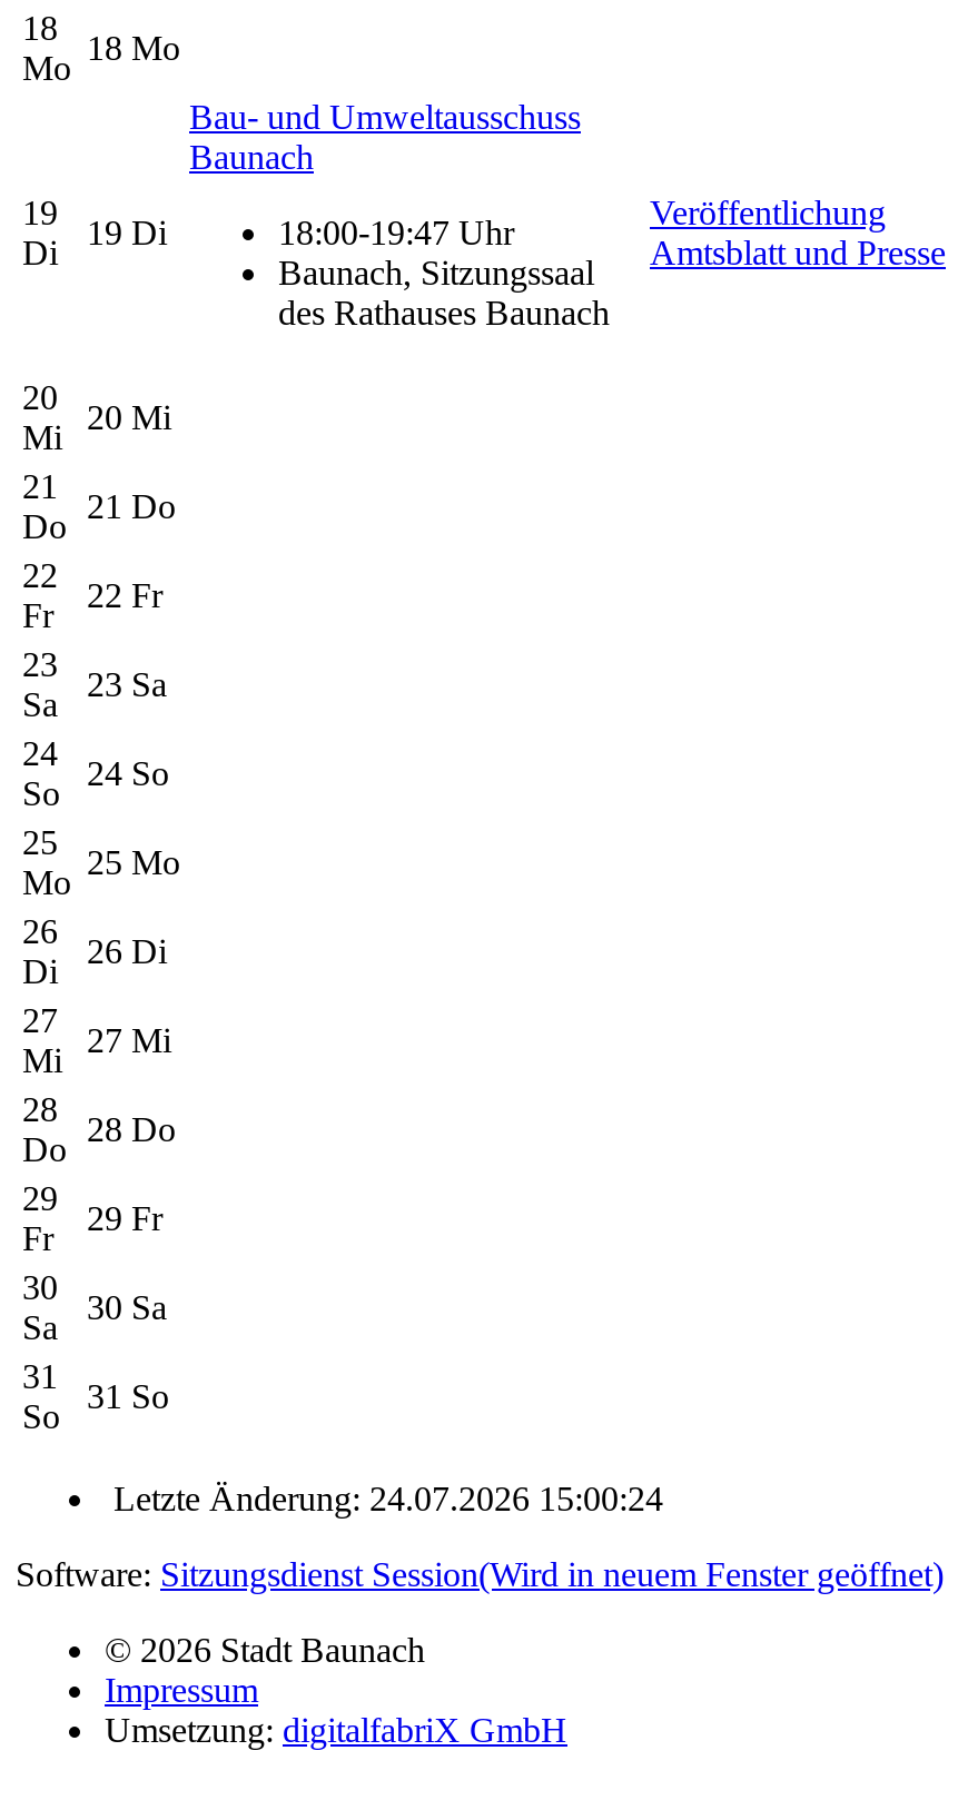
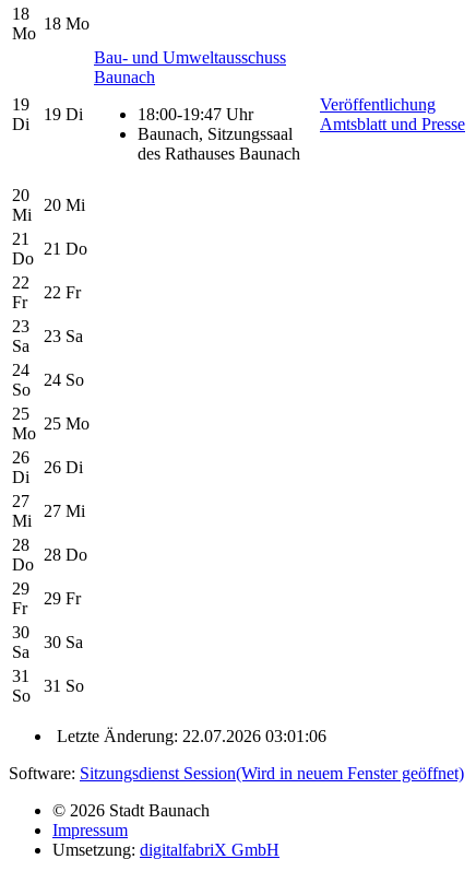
[105,1479,663,1517] Letzte Änderung: 24.07.2026 15:00:24 -> [52,727,326,745] Letzte Änderung: 22.07.2026 03:01:06

